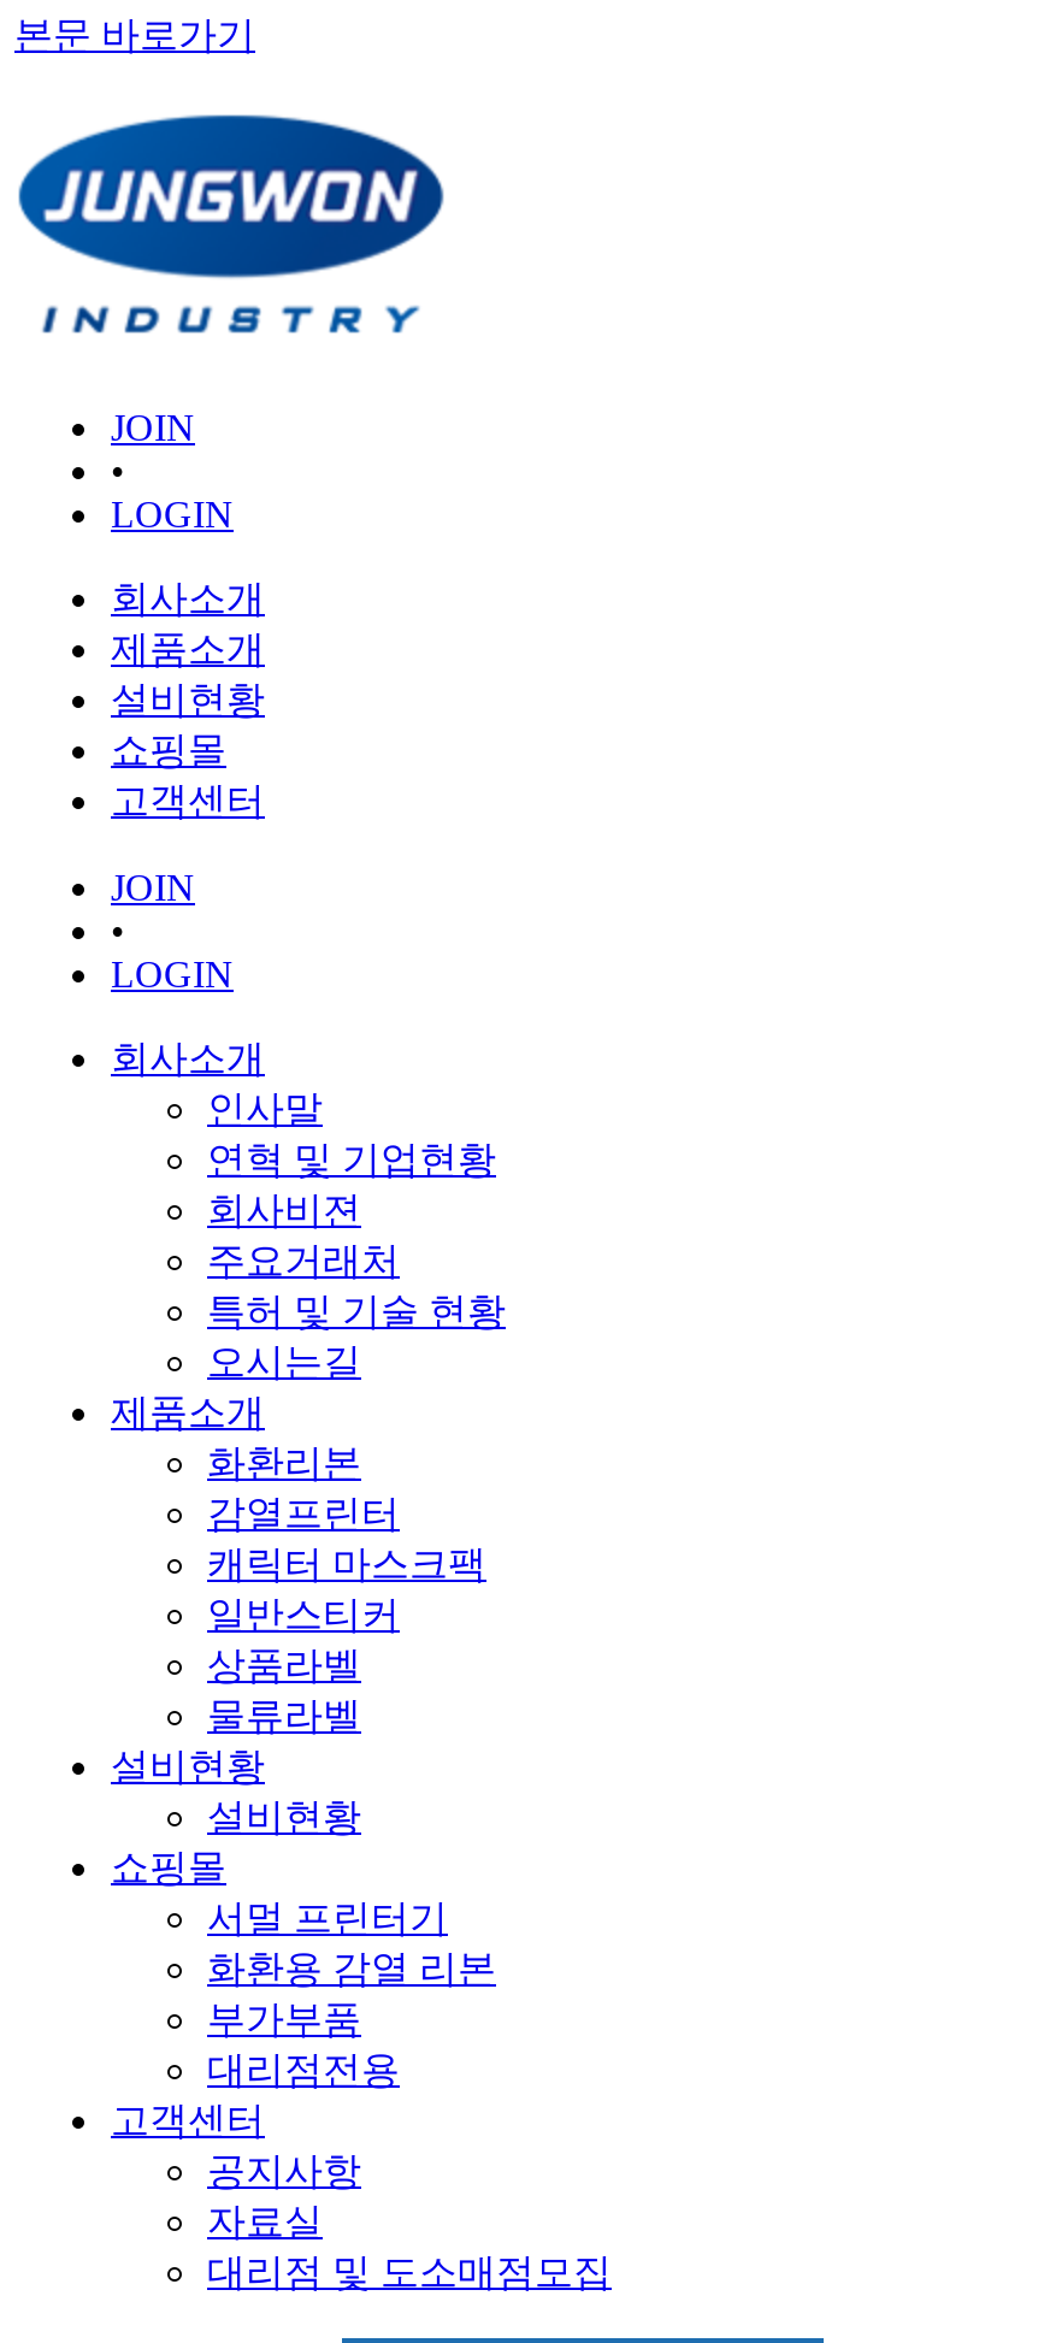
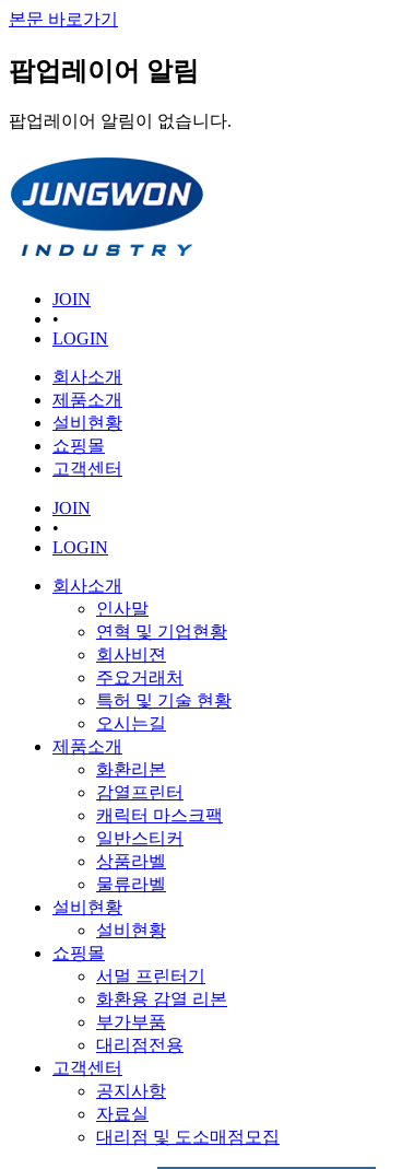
none -> [9,57,232,130] 팝업레이어 알림 | 팝업레이어 알림이 없습니다.

